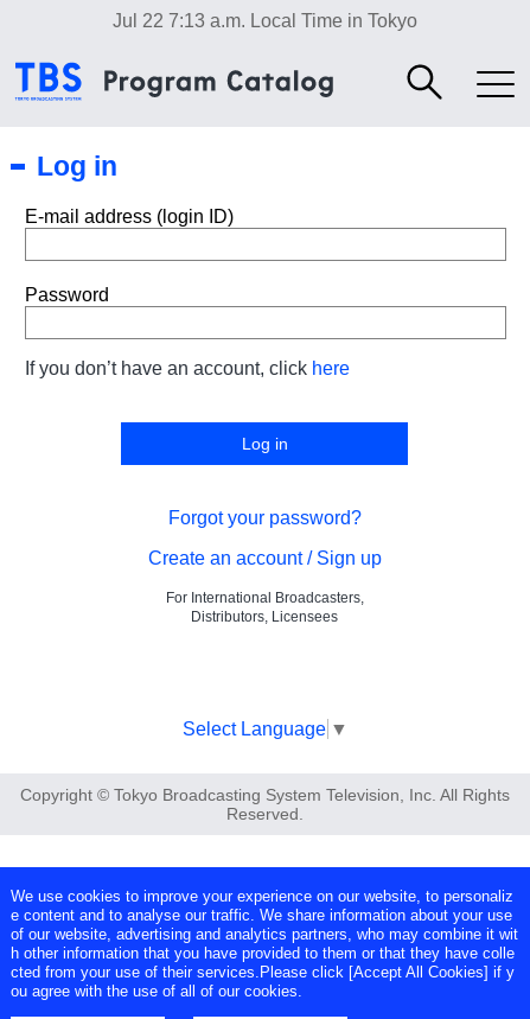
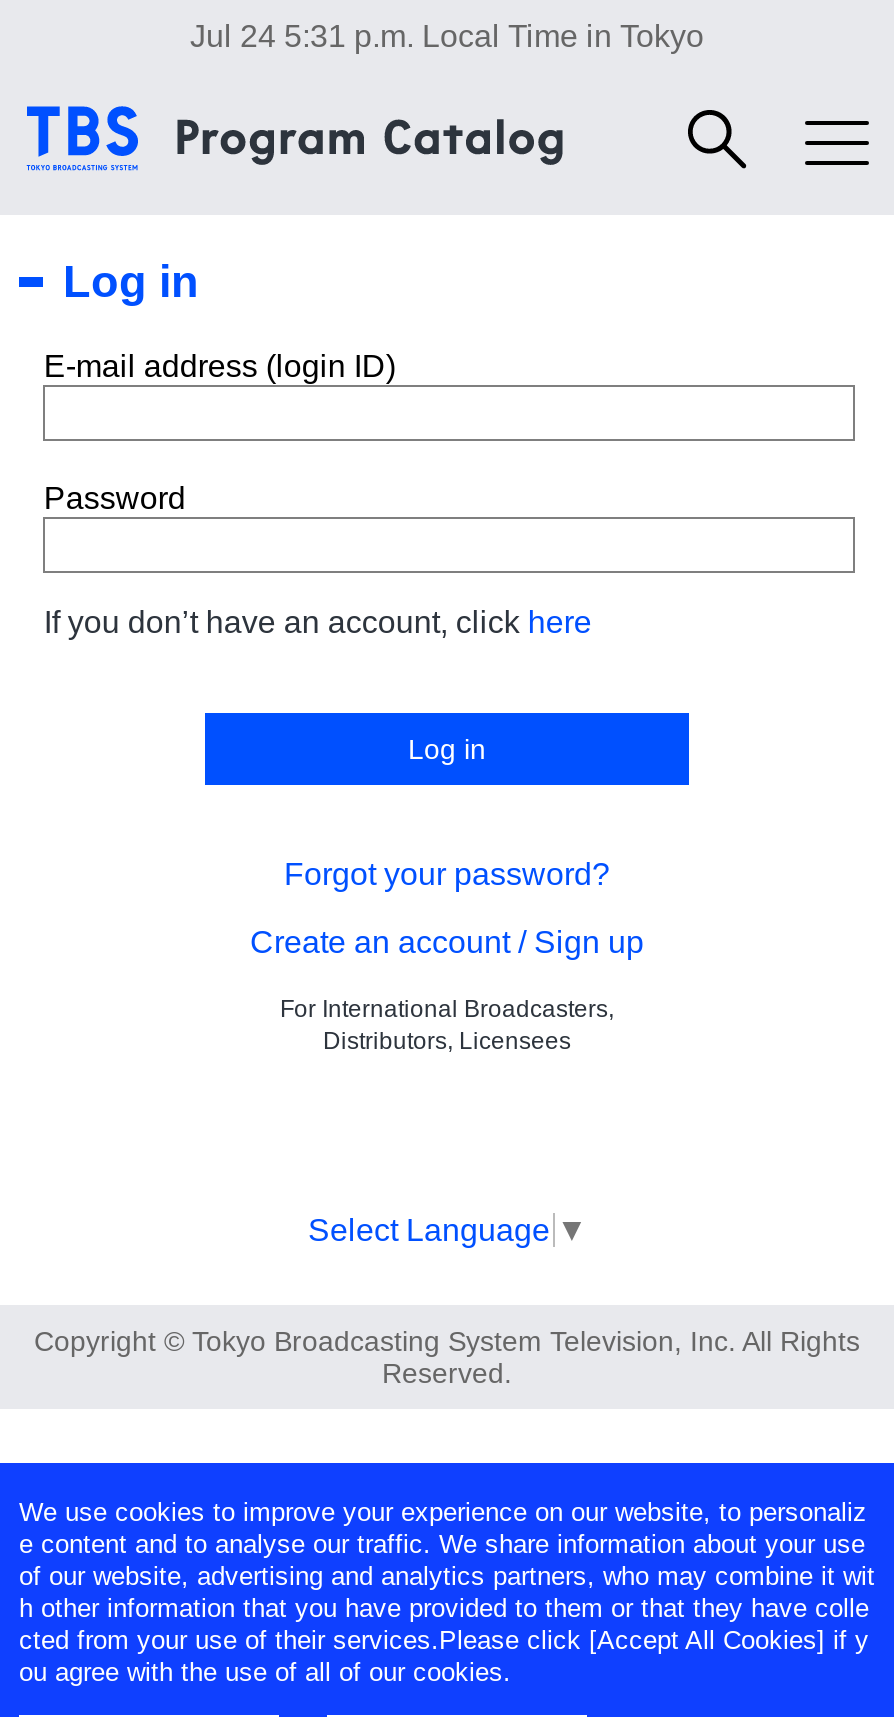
[112,11,417,31] Jul 22 7:13 a.m. Local Time in Tokyo -> [190,19,704,53] Jul 24 5:31 p.m. Local Time in Tokyo

